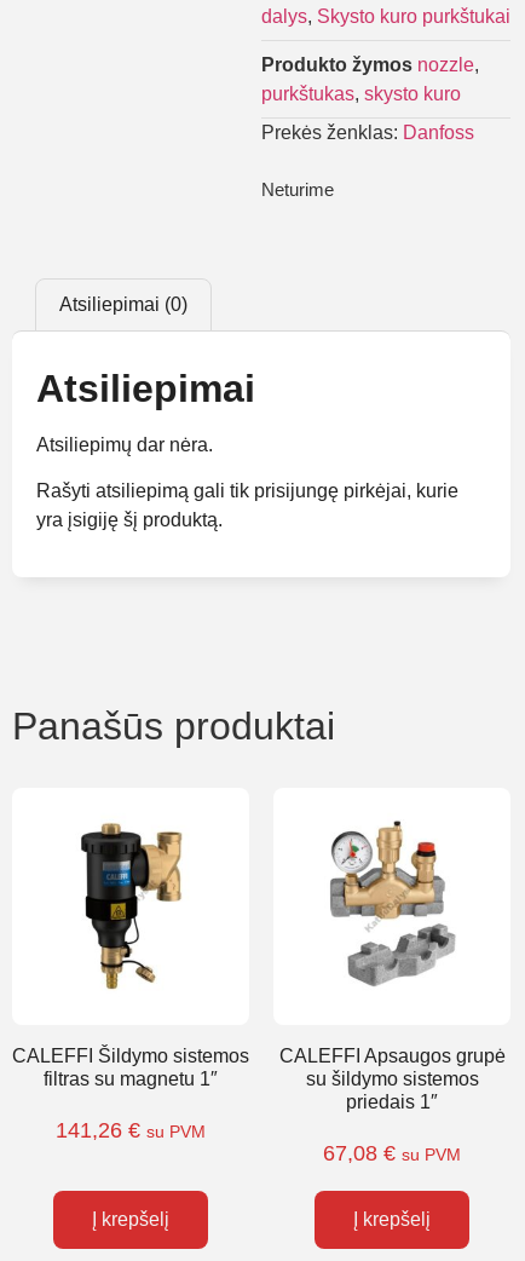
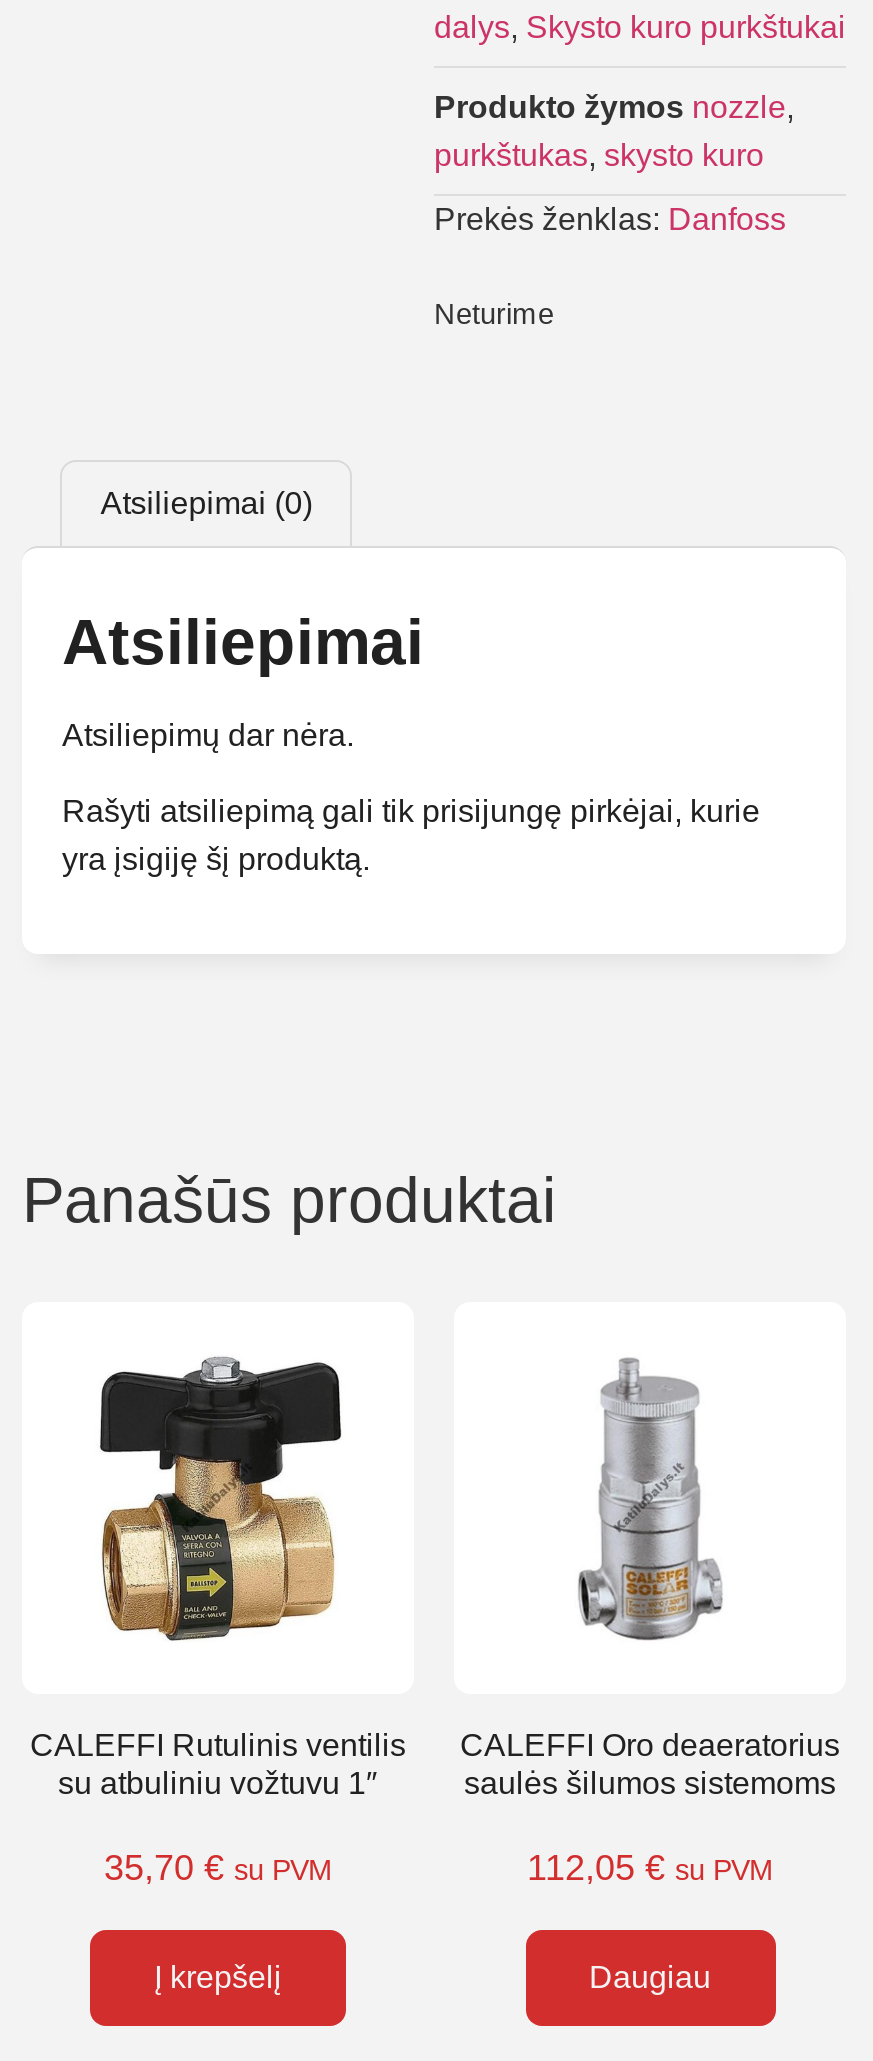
[59,822,204,992] [image] -> [98,1356,344,1642] [image]
[329,819,456,992] [image] -> [548,1356,742,1642] [image]
[12,1045,249,1089] CALEFFI Šildymo sistemos | filtras su magnetu 1″ -> [30,1727,406,1799] CALEFFI Rutulinis ventilis | su atbuliniu vožtuvu 1″
[279,1045,505,1112] CALEFFI Apsaugos grupė | su šildymo sistemos | priedais 1″ -> [460,1727,840,1799] CALEFFI Oro deaeratorius | saulės šilumos sistemoms
[56,1118,206,1142] 141,26 € su PVM -> [104,1847,332,1887] 35,70 € su PVM
[323,1141,461,1165] 67,08 € su PVM -> [527,1847,773,1887] 112,05 € su PVM
[353,1208,431,1229] Į krepšelį -> [589,1959,711,1993] Daugiau

